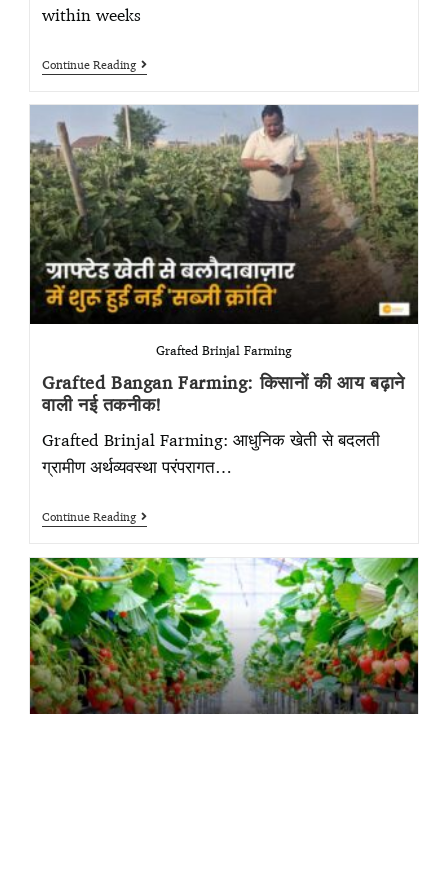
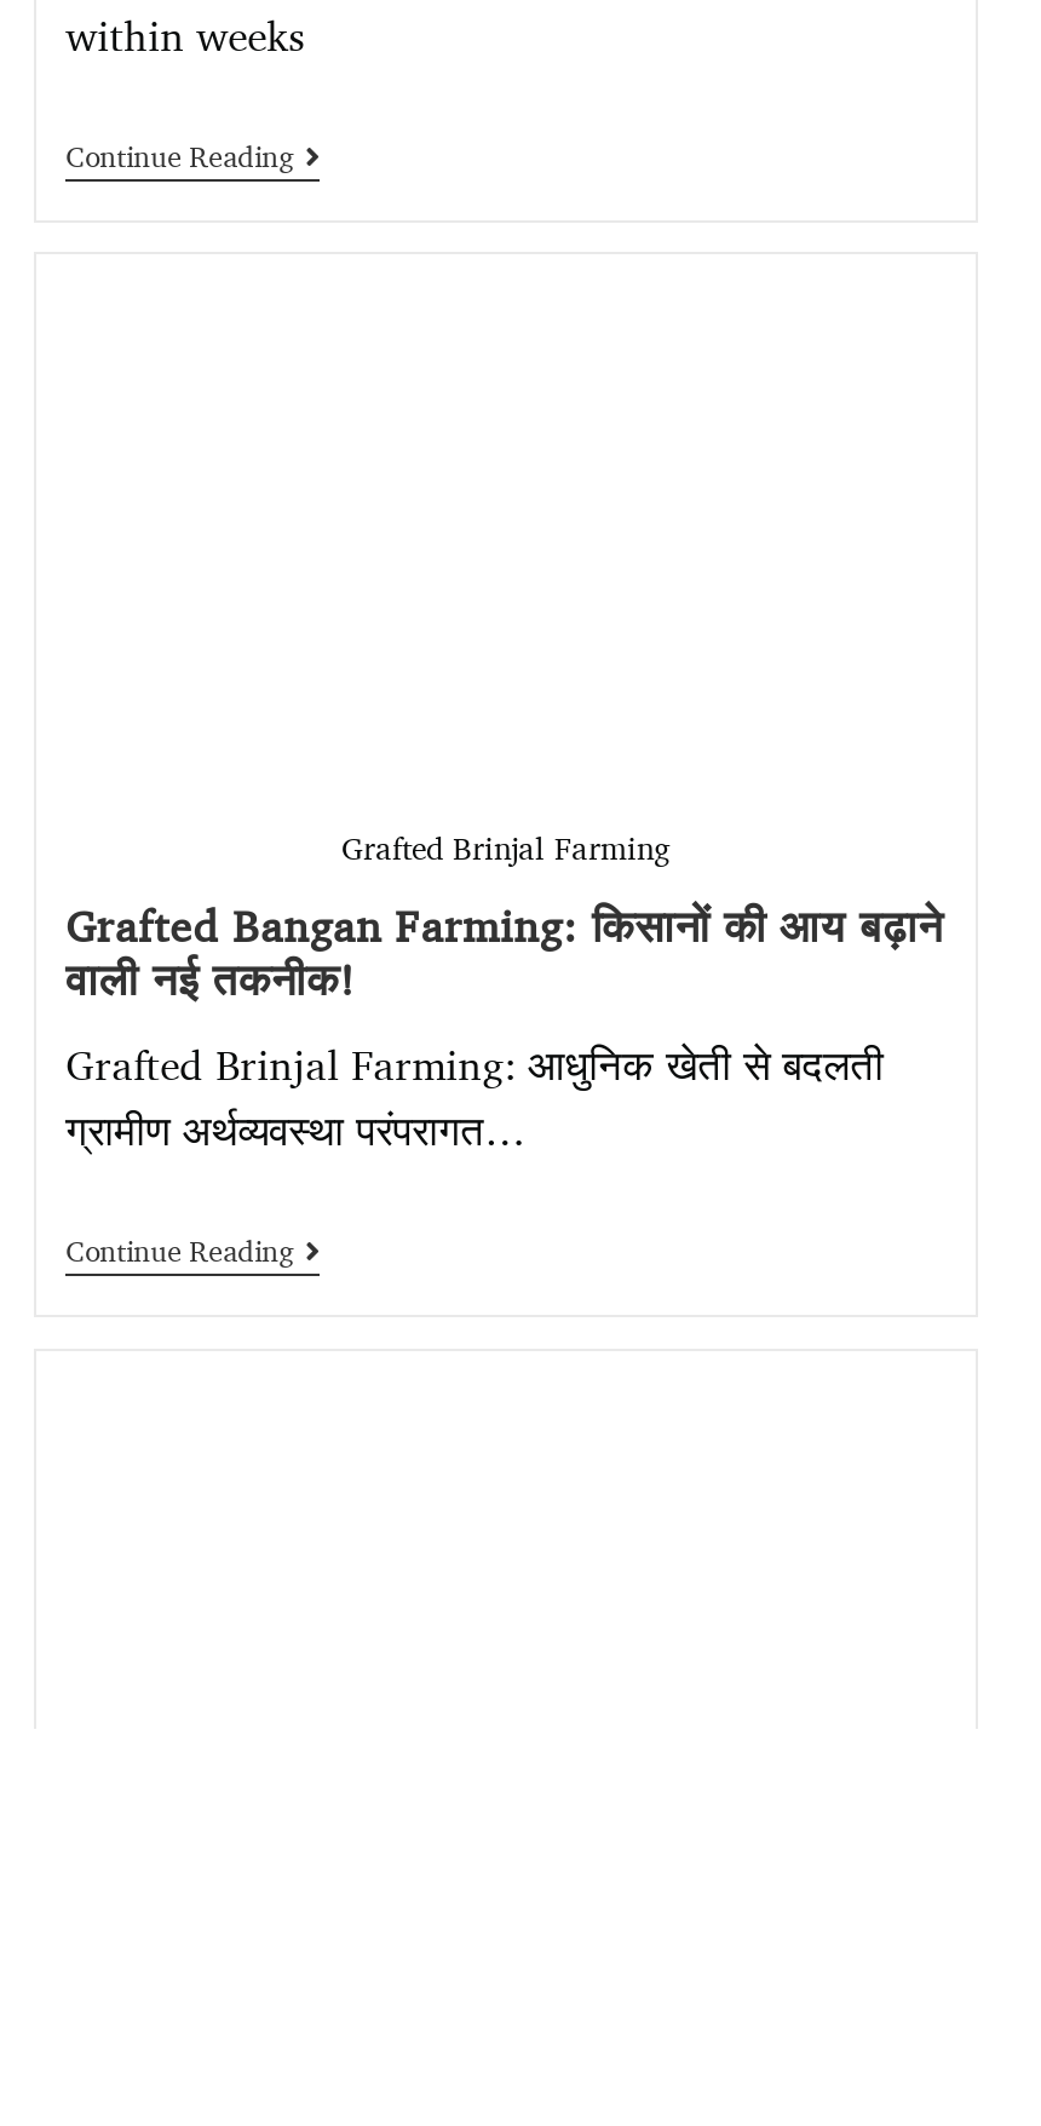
[29,104,419,325] [image] -> none
[29,557,419,715] [image] -> none

